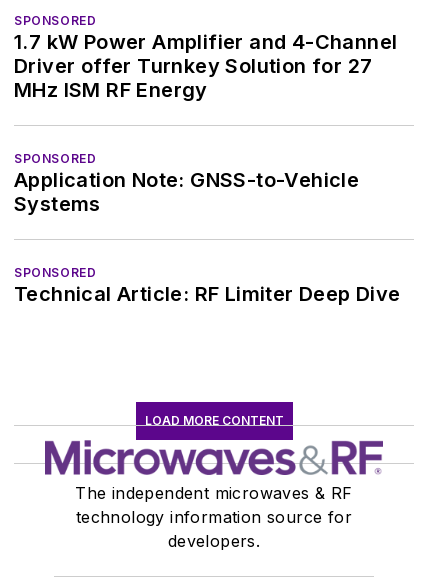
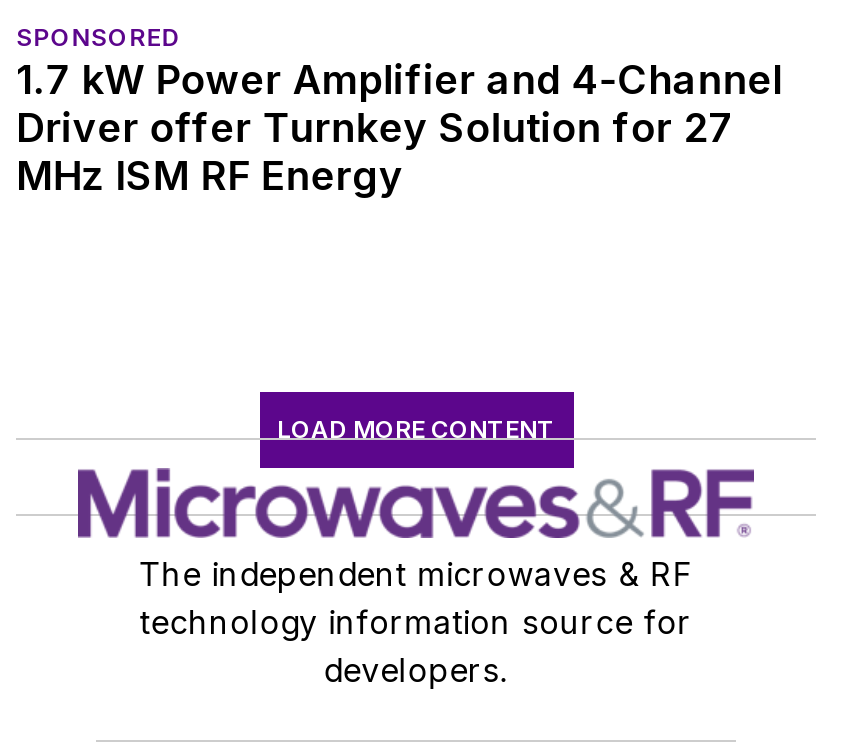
[14,151,401,306] SPONSORED | Application Note: GNSS-to-Vehicle | Systems | SPONSORED | Technical Article: RF Limiter Deep Dive -> none

